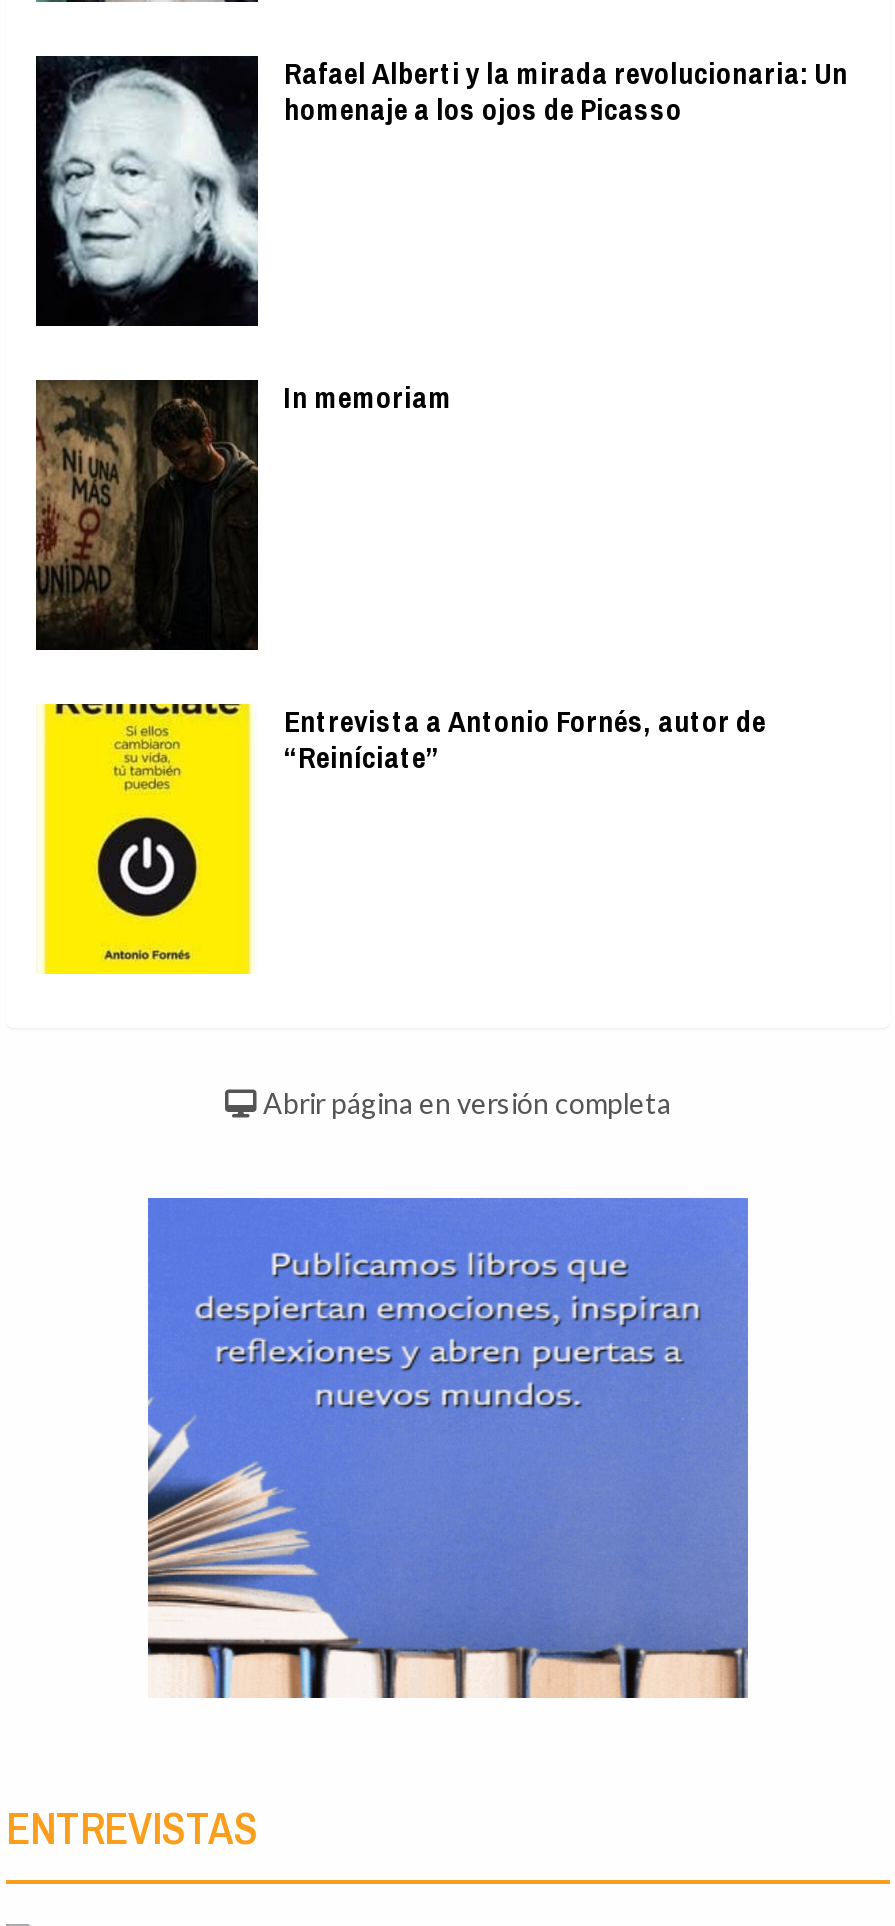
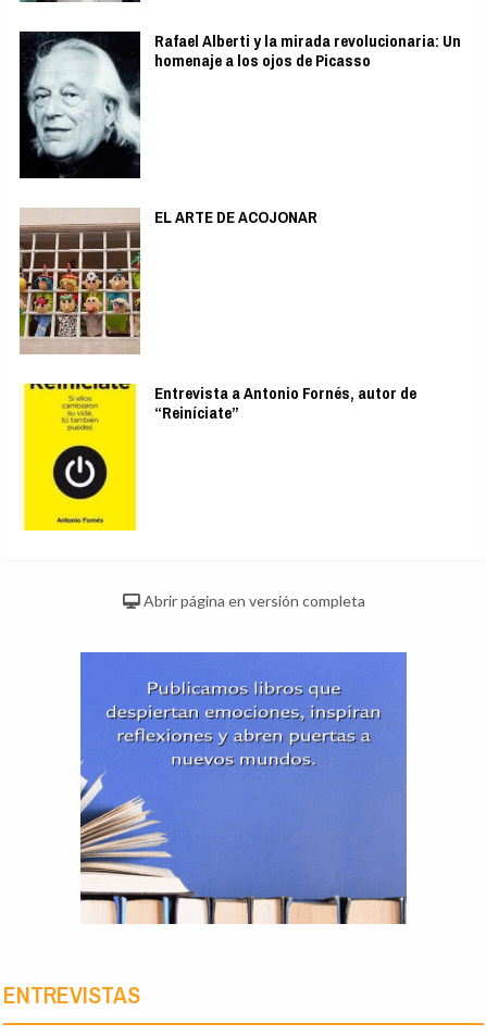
[34,377,452,652] [image] | In memoriam -> [18,205,317,354] [image] | EL ARTE DE ACOJONAR

